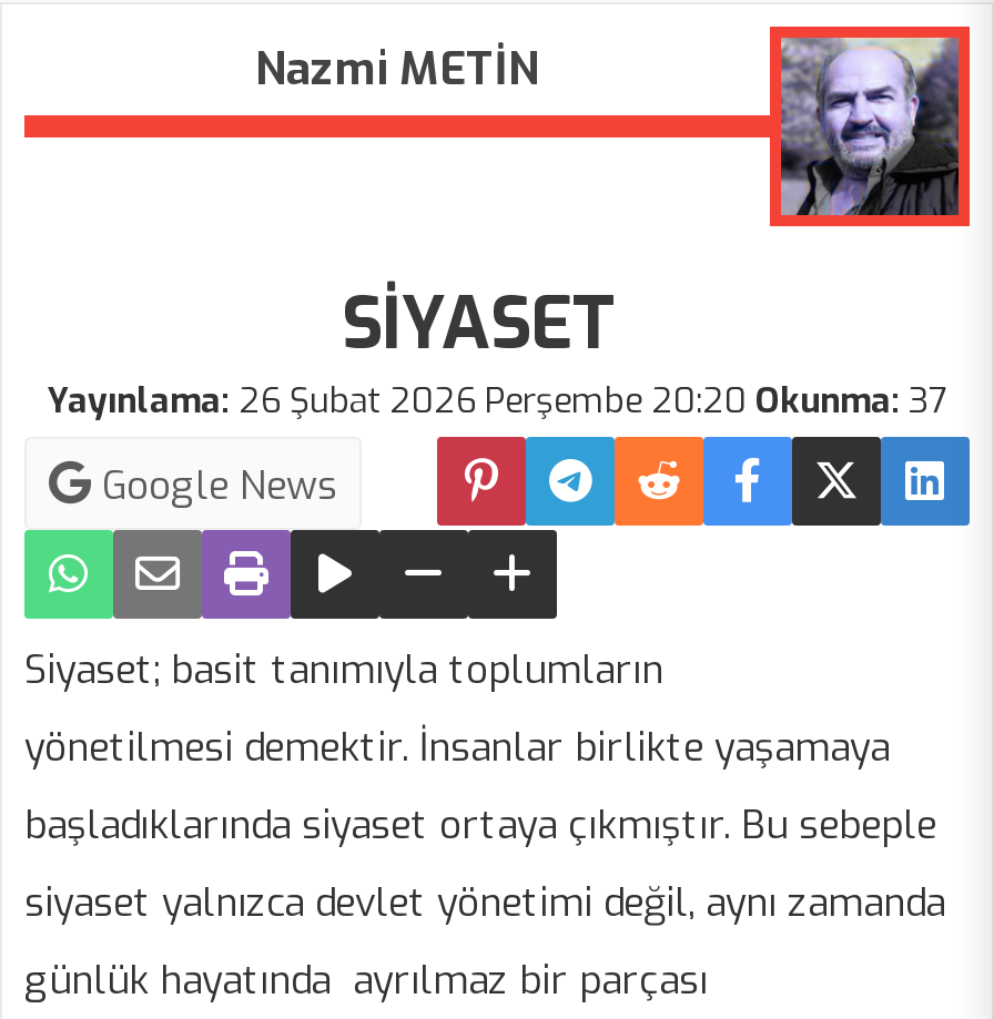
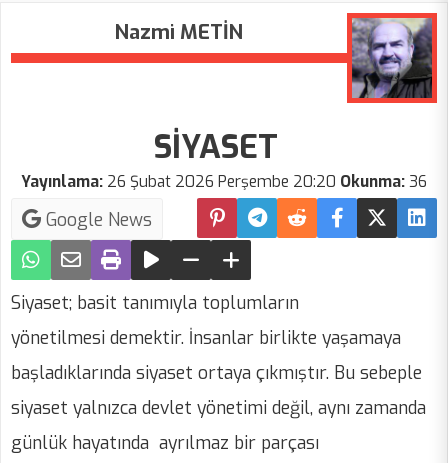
[48,378,946,424] Yayınlama: 26 Şubat 2026 Perşembe 20:20 Okunma: 37 -> [21,171,427,192] Yayınlama: 26 Şubat 2026 Perşembe 20:20 Okunma: 36

